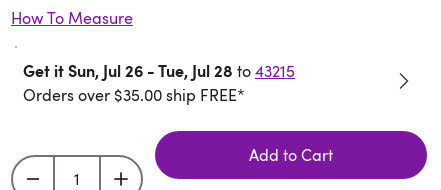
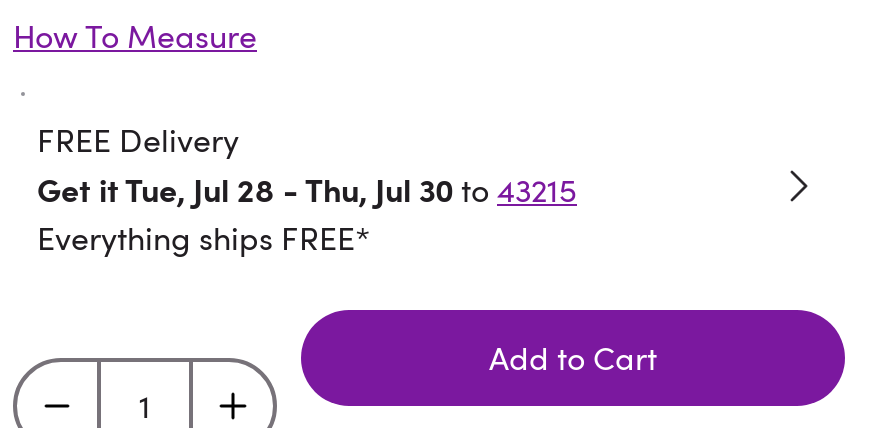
[23,59,295,106] Get it Sun, Jul 26 - Tue, Jul 28 to 43215 | Orders over $35.00 ship FREE* -> [37,118,577,260] FREE Delivery | Get it Tue, Jul 28 - Thu, Jul 30 to 43215 | Everything ships FREE*

